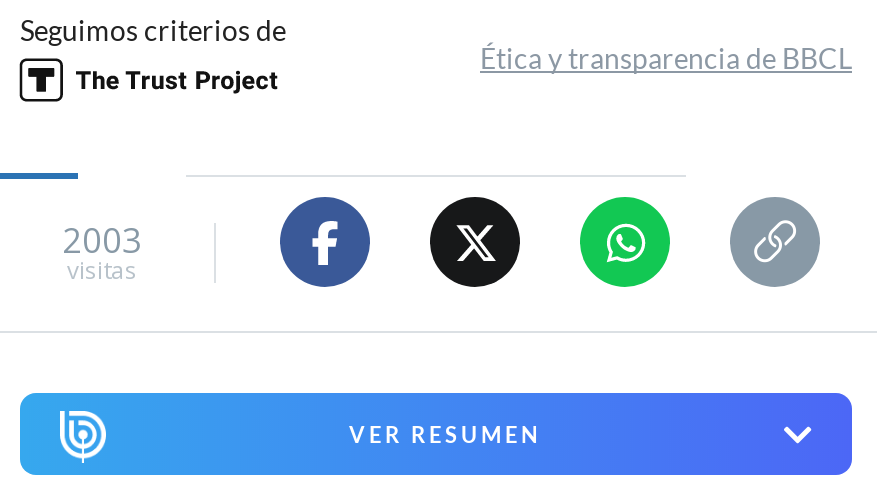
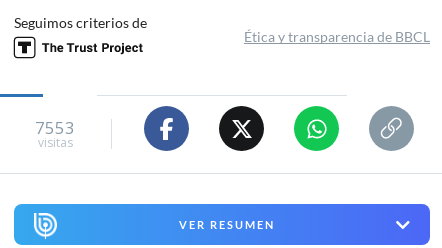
[62,216,142,262] 2003 -> [35,116,75,139] 7553

